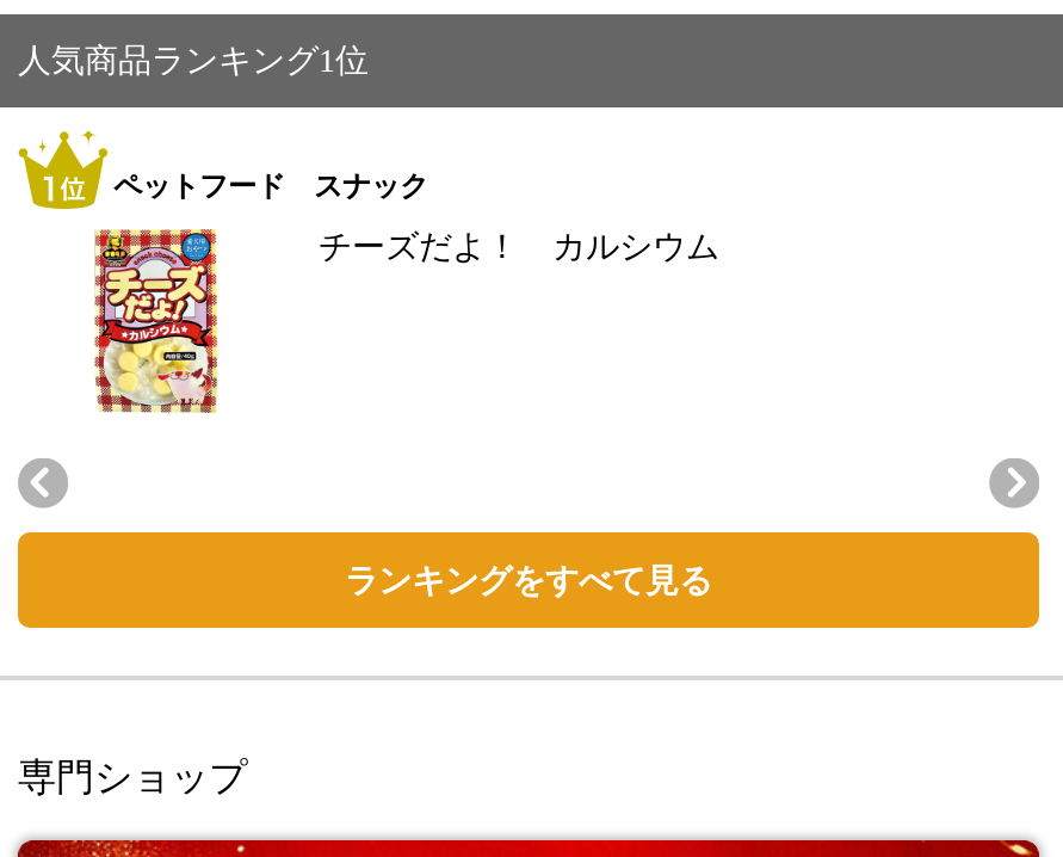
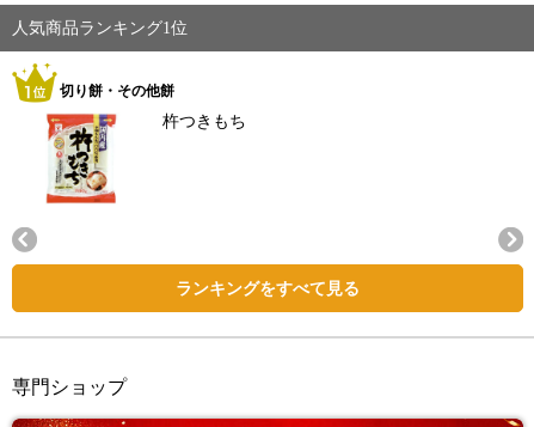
[113,169,428,203] ペットフード スナック -> [60,82,174,99] 切り餅・その他餅
[87,229,719,413] [image] | チーズだよ！ カルシウム -> [45,112,246,205] [image] | 杵つきもち

